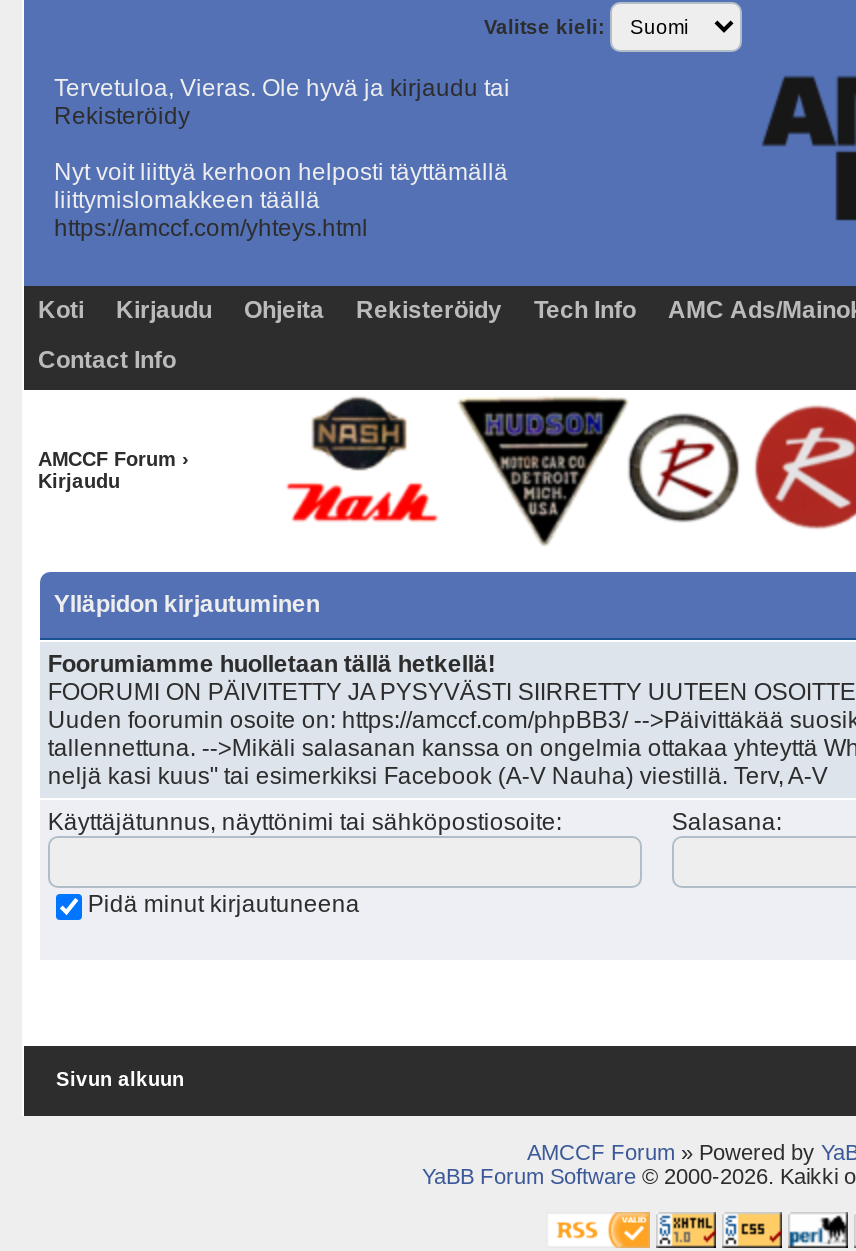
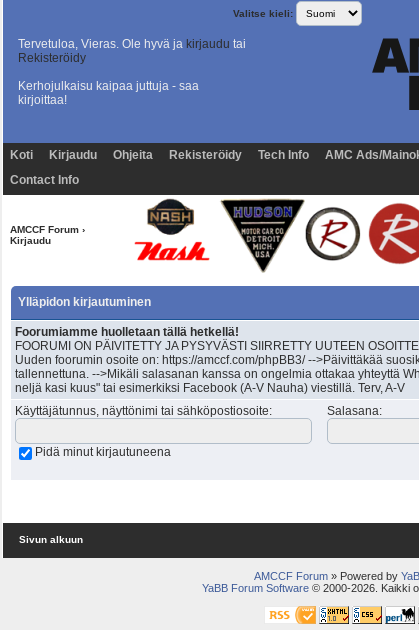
[54,158,508,242] Nyt voit liittyä kerhoon helposti täyttämällä | liittymislomakkeen täällä | https://amccf.com/yhteys.html -> [18,79,199,107] Kerhojulkaisu kaipaa juttuja - saa | kirjoittaa!

